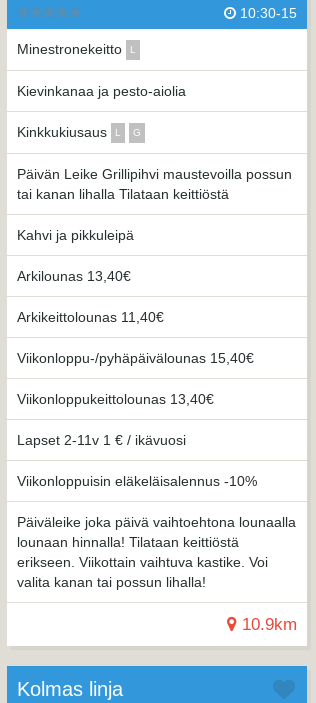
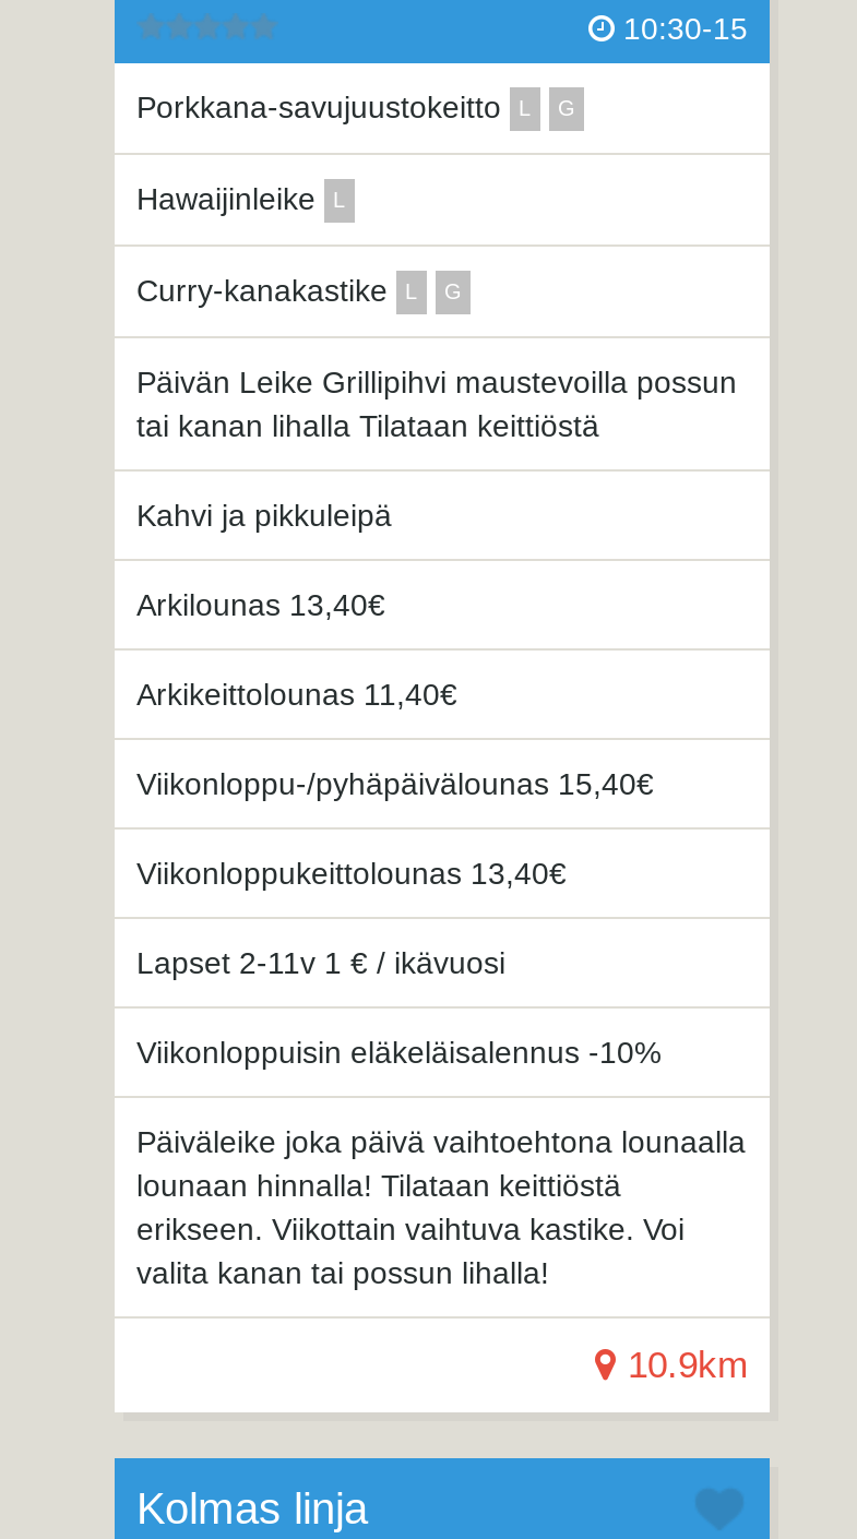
[17,41,136,57] Minestronekeitto L -> [136,89,575,124] Porkkana-savujuustokeitto L | G
[17,83,186,99] Kievinkanaa ja pesto-aiolia -> [136,181,346,216] Hawaijinleike L
[17,124,121,140] Kinkkukiusaus L -> [136,273,418,308] Curry-kanakastike L

